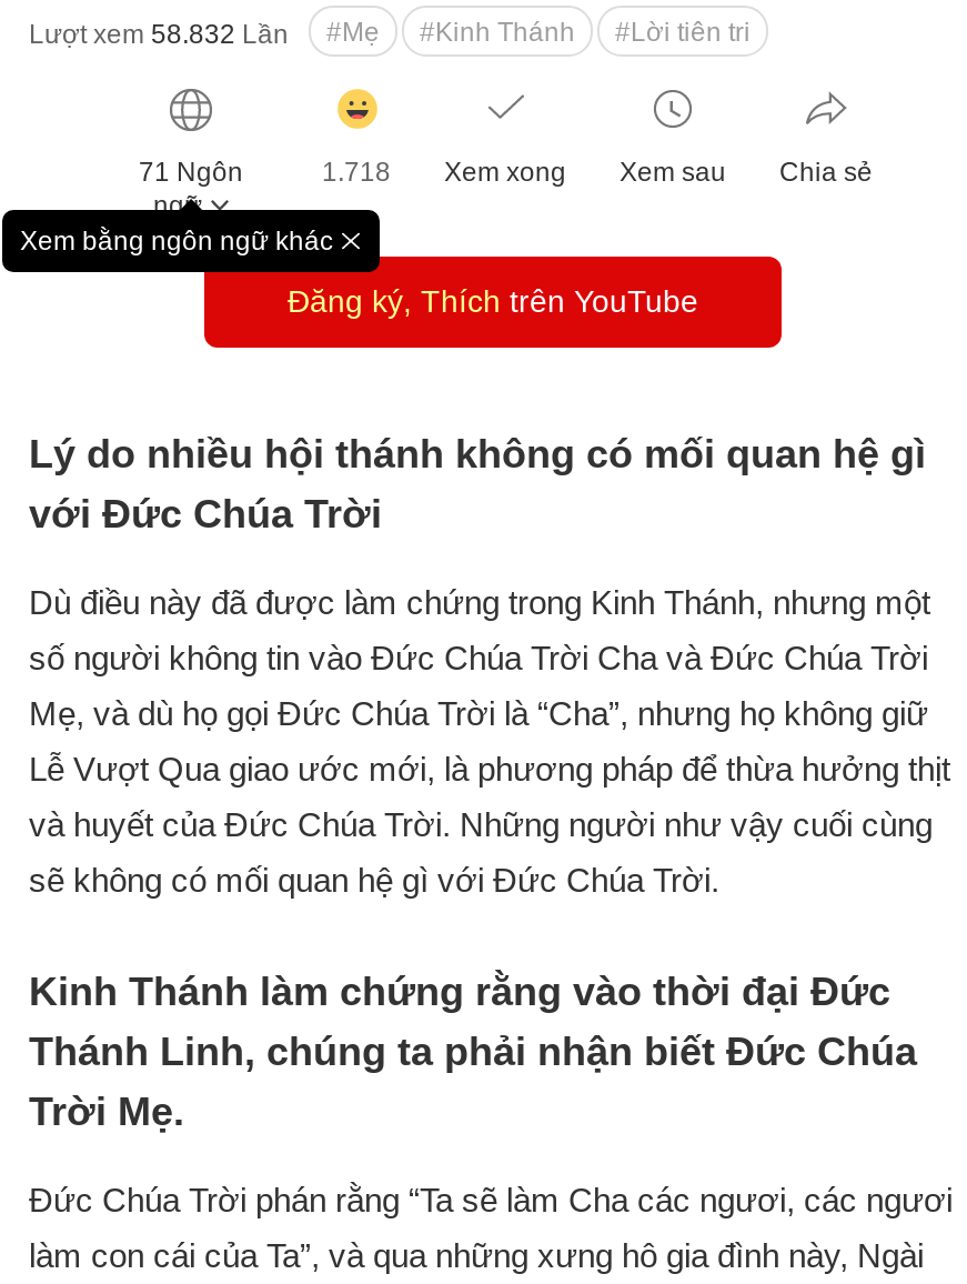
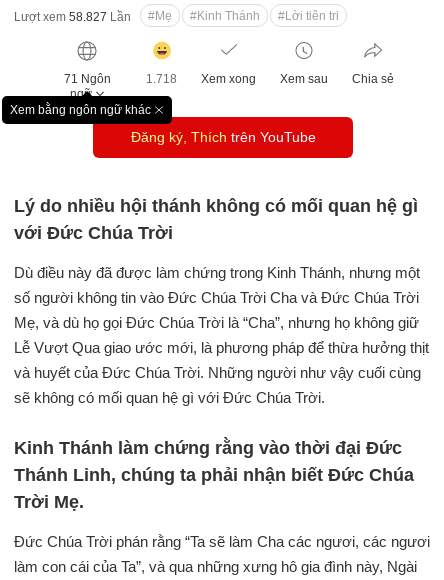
[29,17,751,50] Lượt xem 58.832 Lần #Mẹ #Kinh Thánh #Lời tiên tri -> [14,9,339,24] Lượt xem 58.827 Lần #Mẹ #Kinh Thánh #Lời tiên tri

